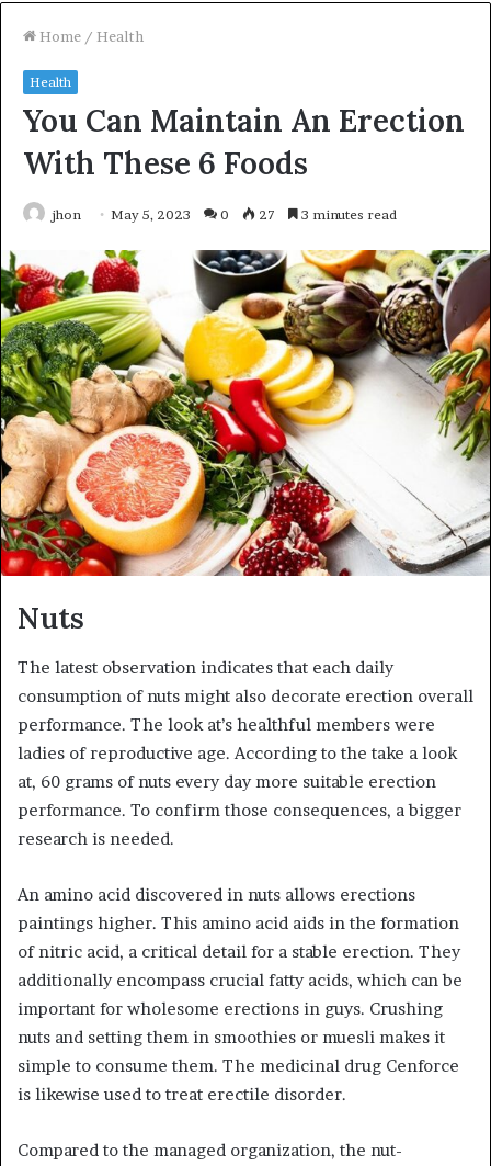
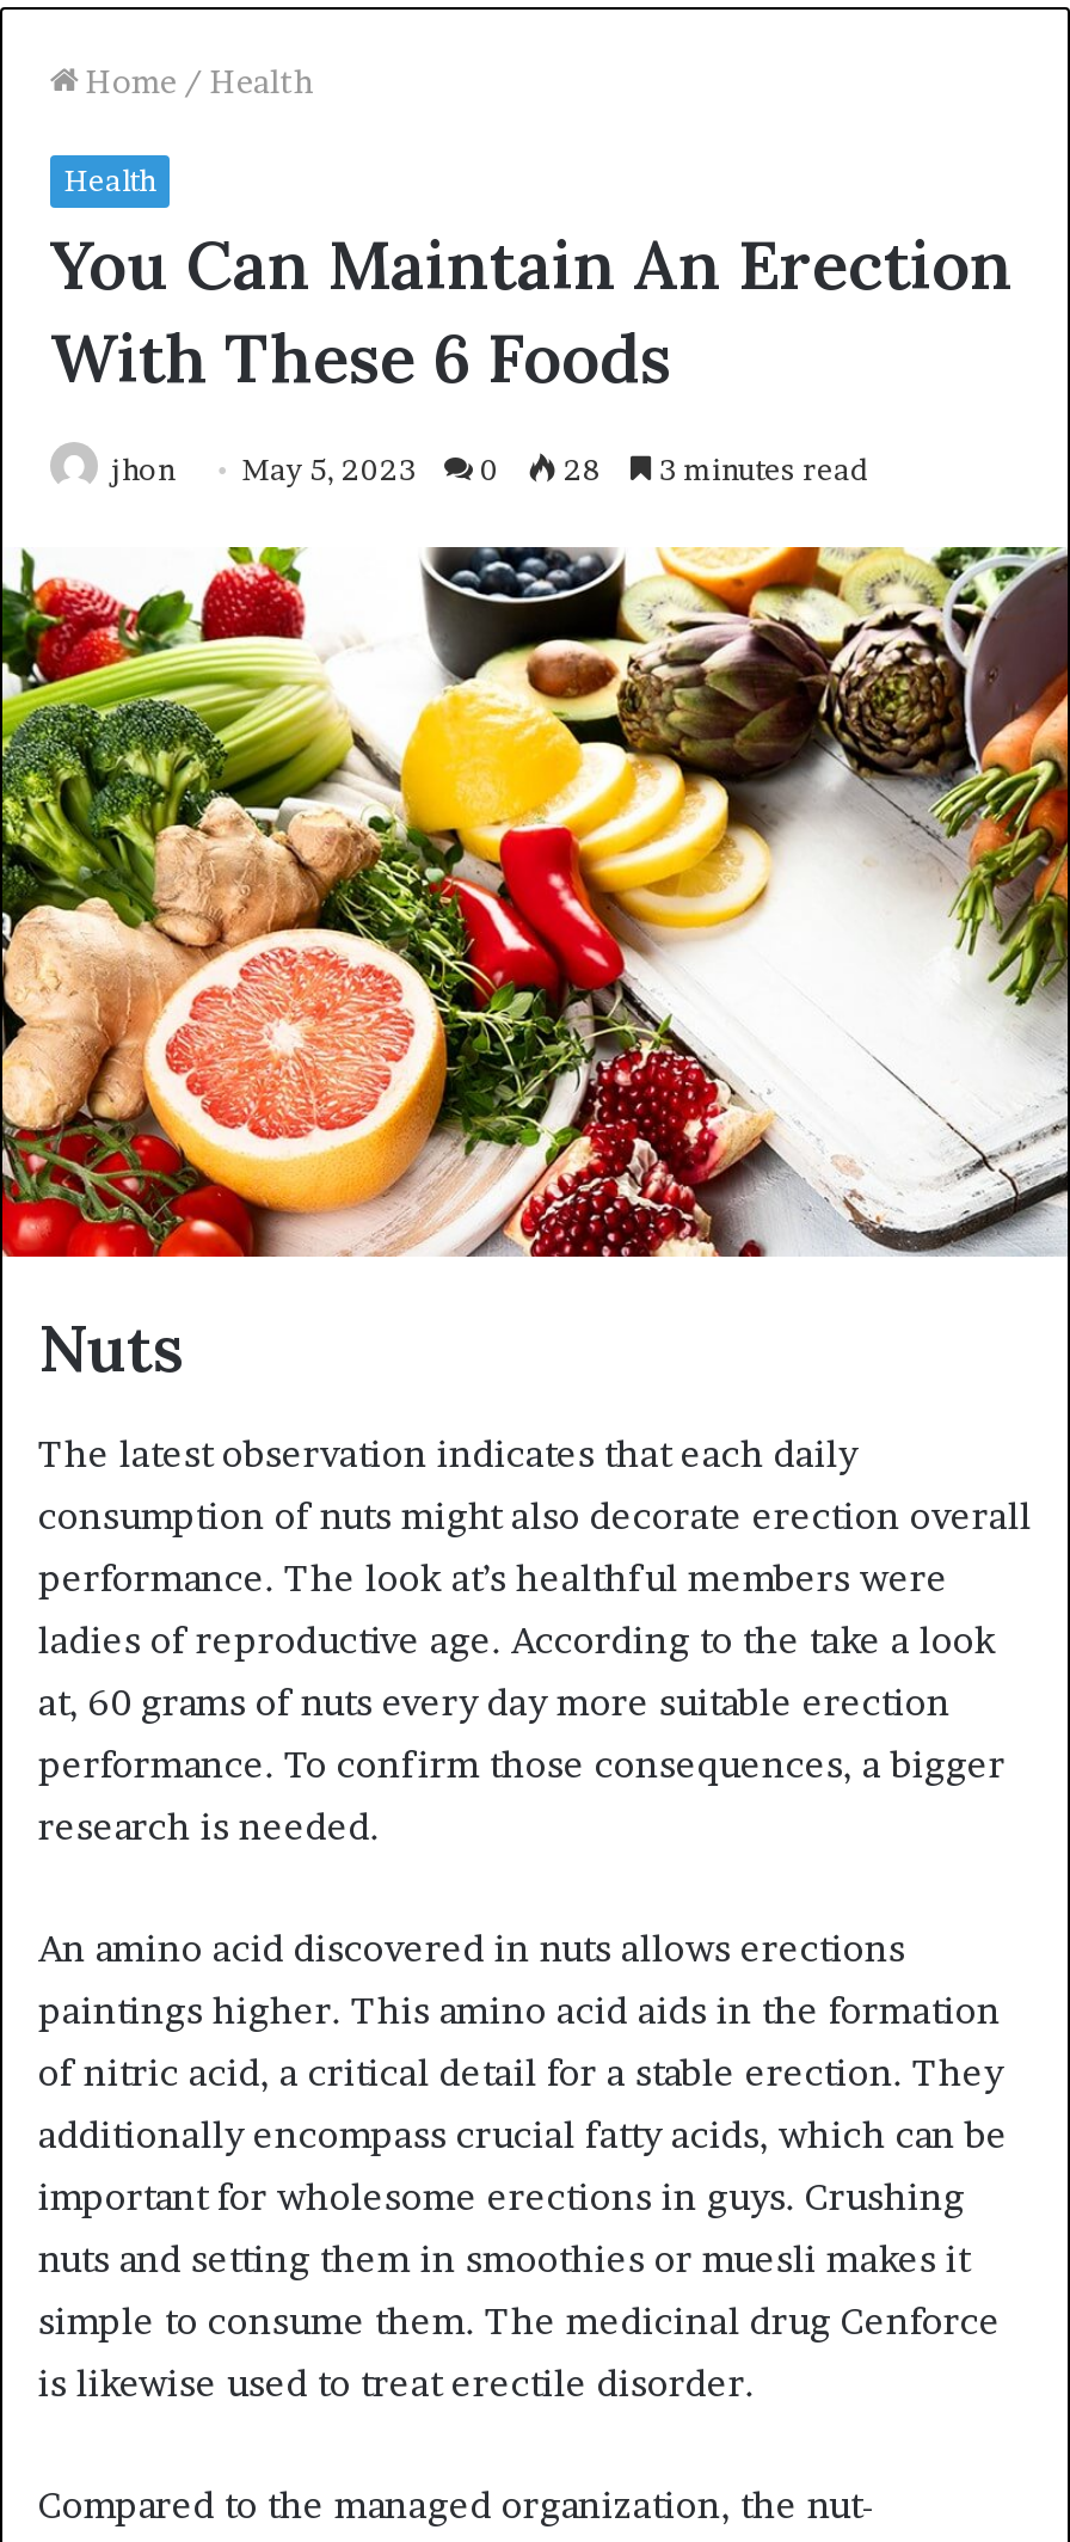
[52,206,397,222] jhon May 5, 2023 0 27 3 minutes read -> [112,451,867,487] jhon May 5, 2023 0 28 3 minutes read

